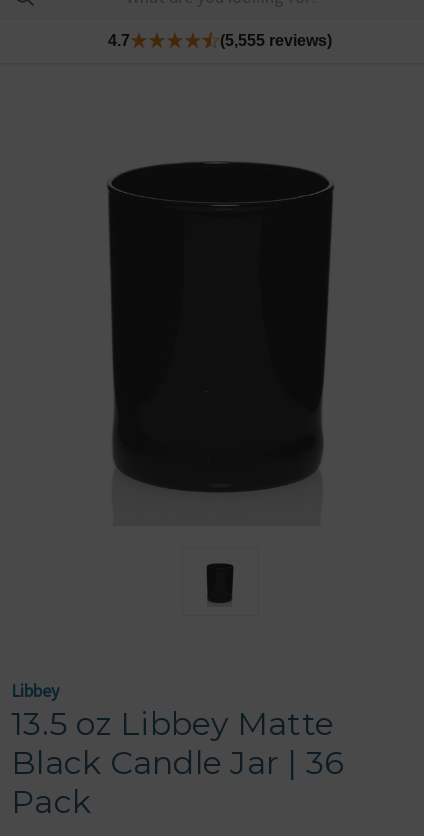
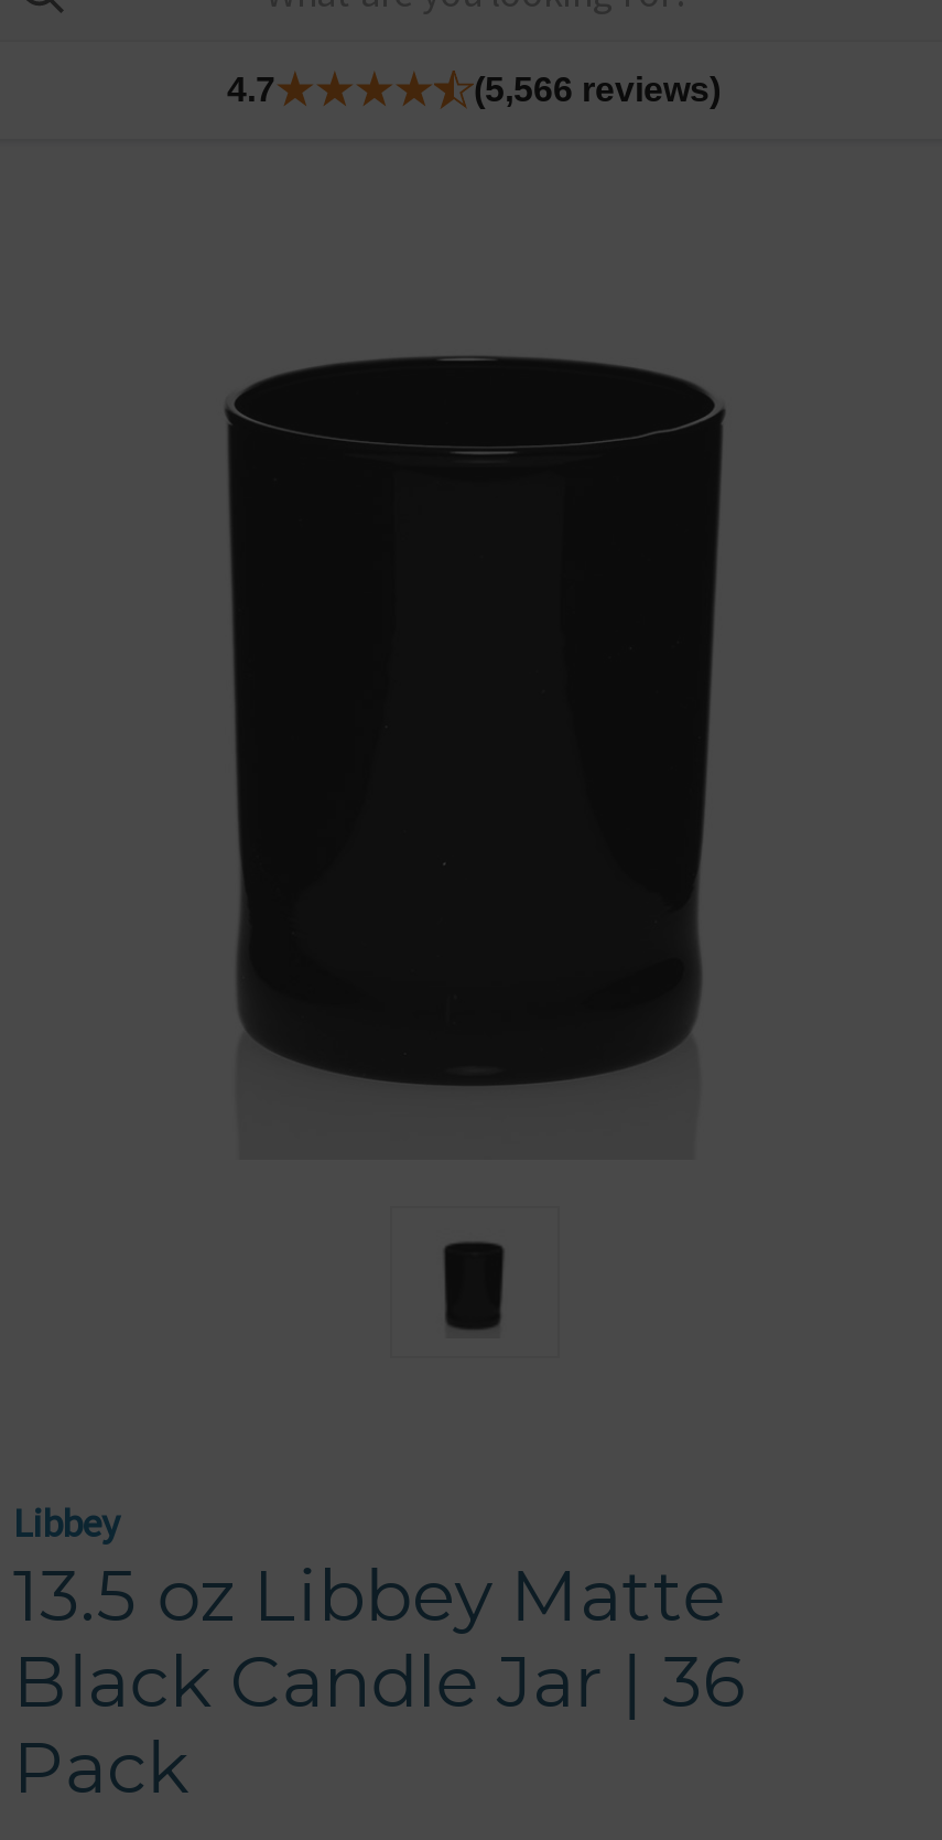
[220,32,332,49] (5,555 reviews) -> [474,71,721,108] (5,566 reviews)

